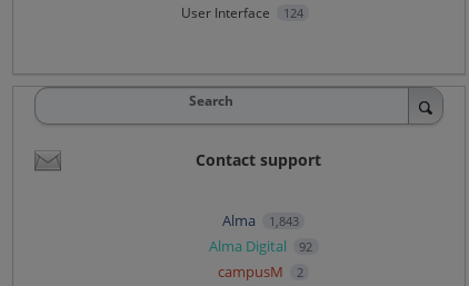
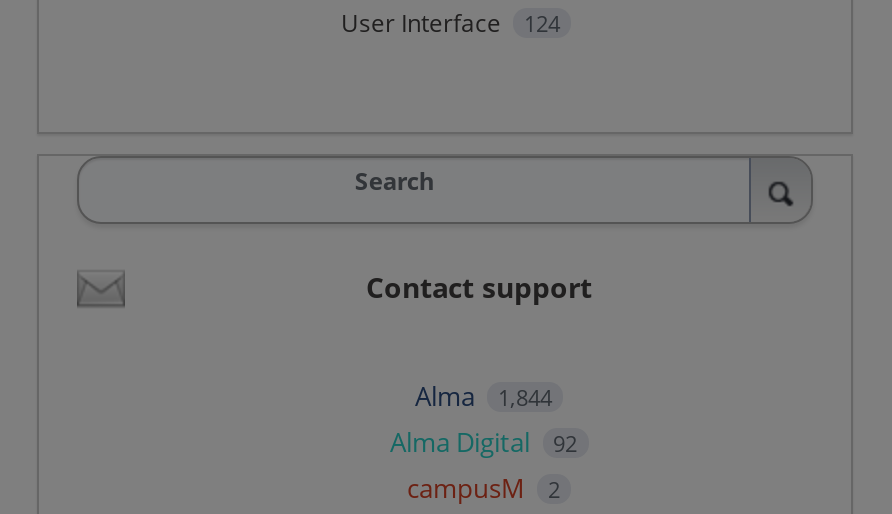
[222,210,298,230] Alma 1,843 -> [415,378,552,414] Alma 1,844

